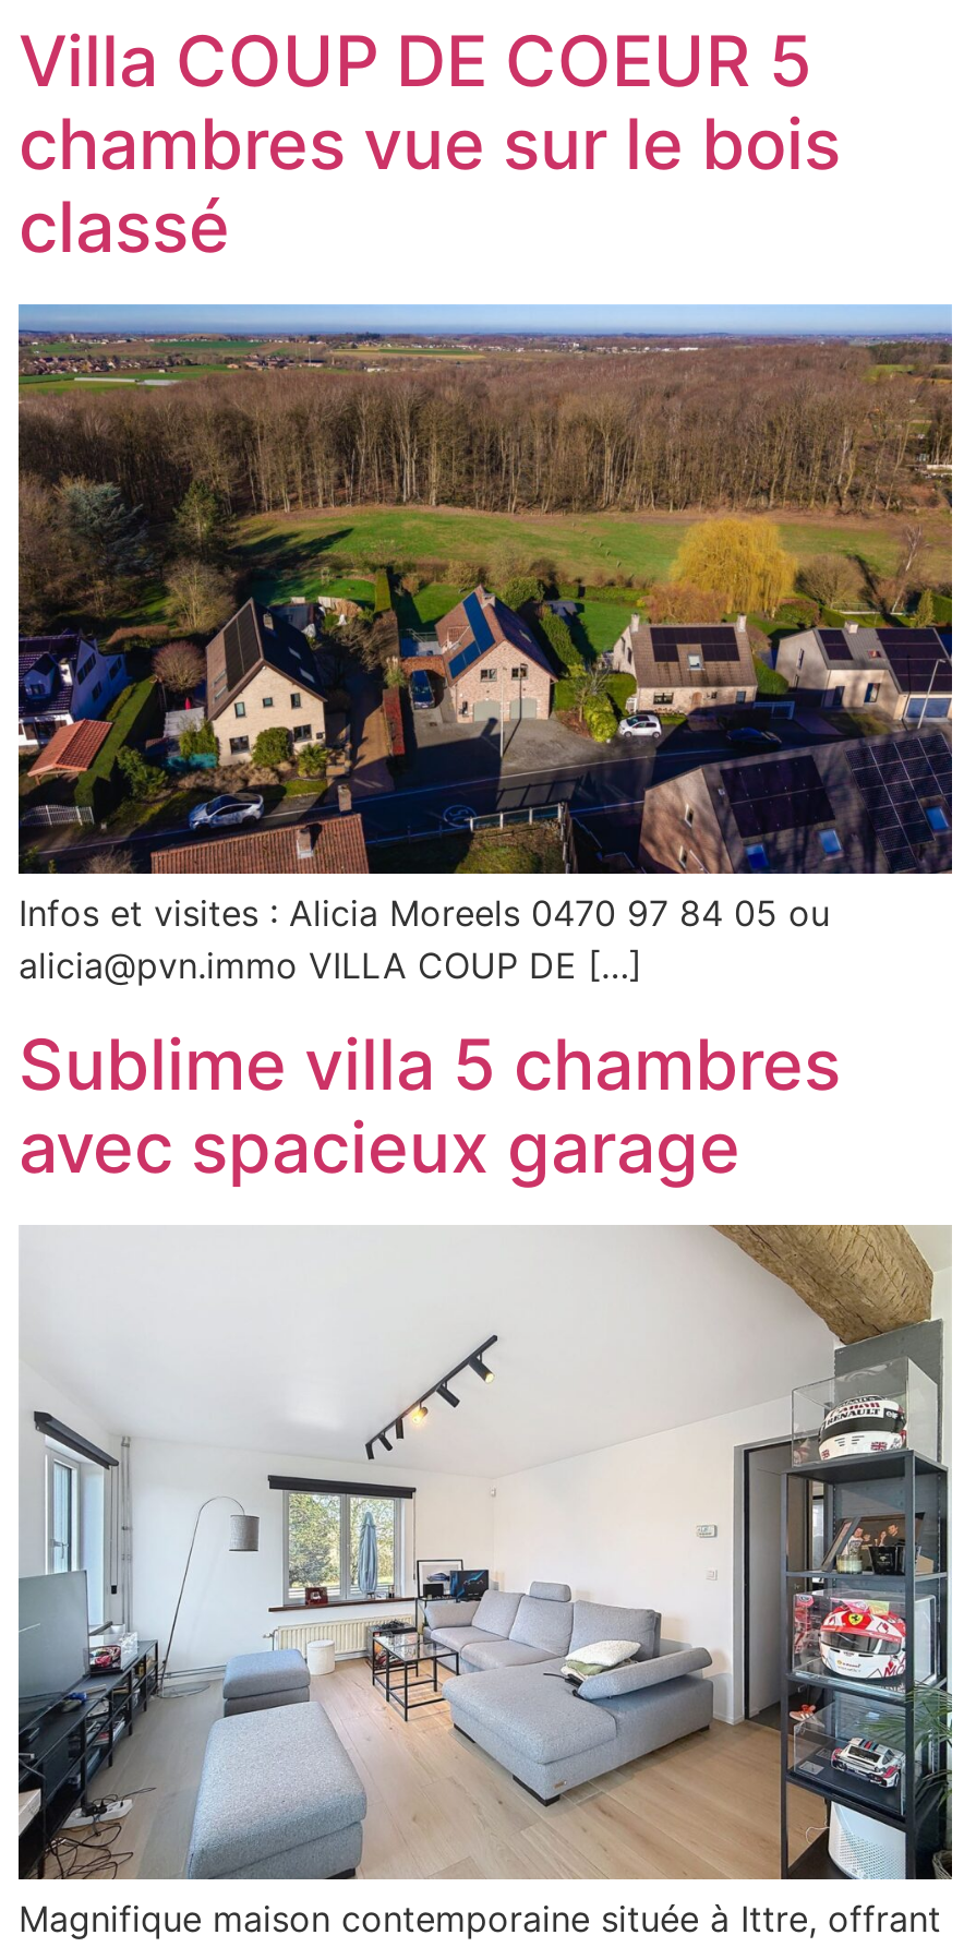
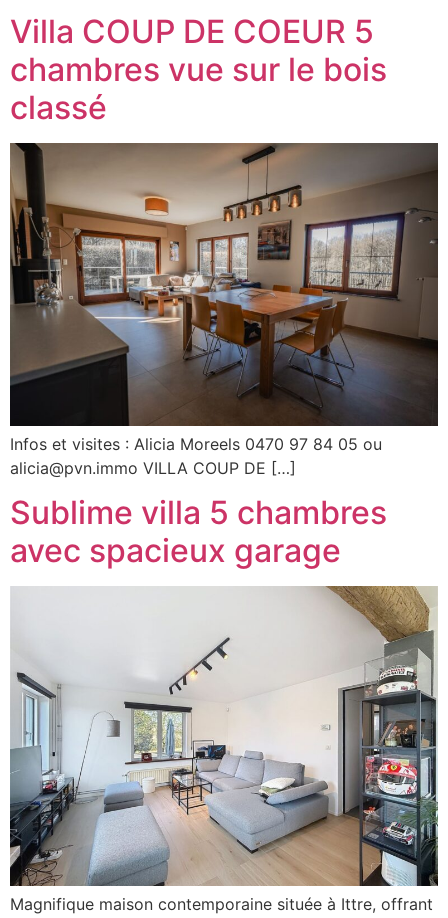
[16,302,954,876] [image] -> [9,142,439,427] [image]

